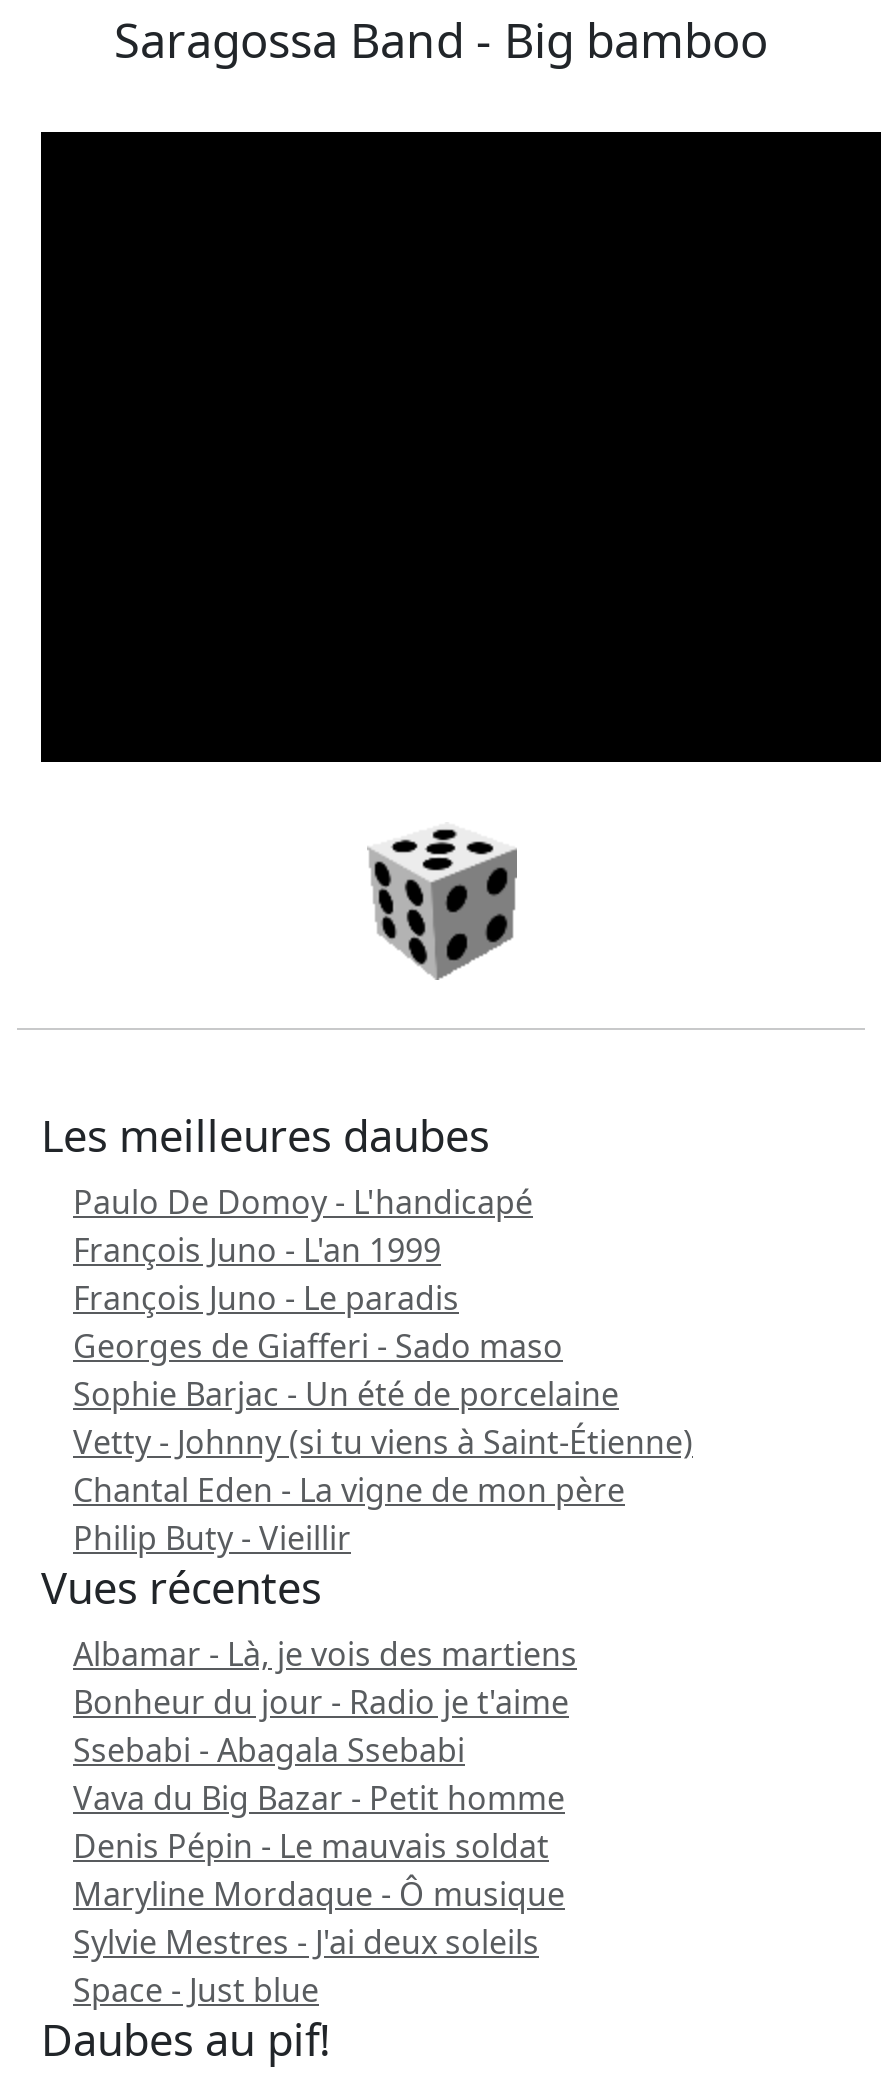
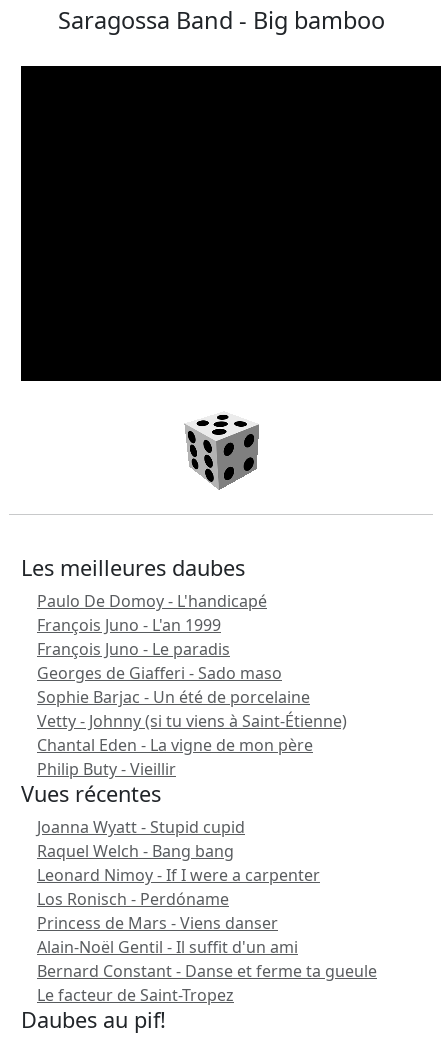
[73,1632,577,2012] Albamar - Là, je vois des martiens | Bonheur du jour - Radio je t'aime | Ssebabi - Abagala Ssebabi | Vava du Big Bazar - Petit homme | Denis Pépin - Le mauvais soldat | Maryline Mordaque - Ô musique | Sylvie Mestres - J'ai deux soleils | Space - Just blue -> [37,816,377,1006] Joanna Wyatt - Stupid cupid | Raquel Welch - Bang bang | Leonard Nimoy - If I were a carpenter | Los Ronisch - Perdóname | Princess de Mars - Viens danser | Alain-Noël Gentil - Il suffit d'un ami | Bernard Constant - Danse et ferme ta gueule | Le facteur de Saint-Tropez

